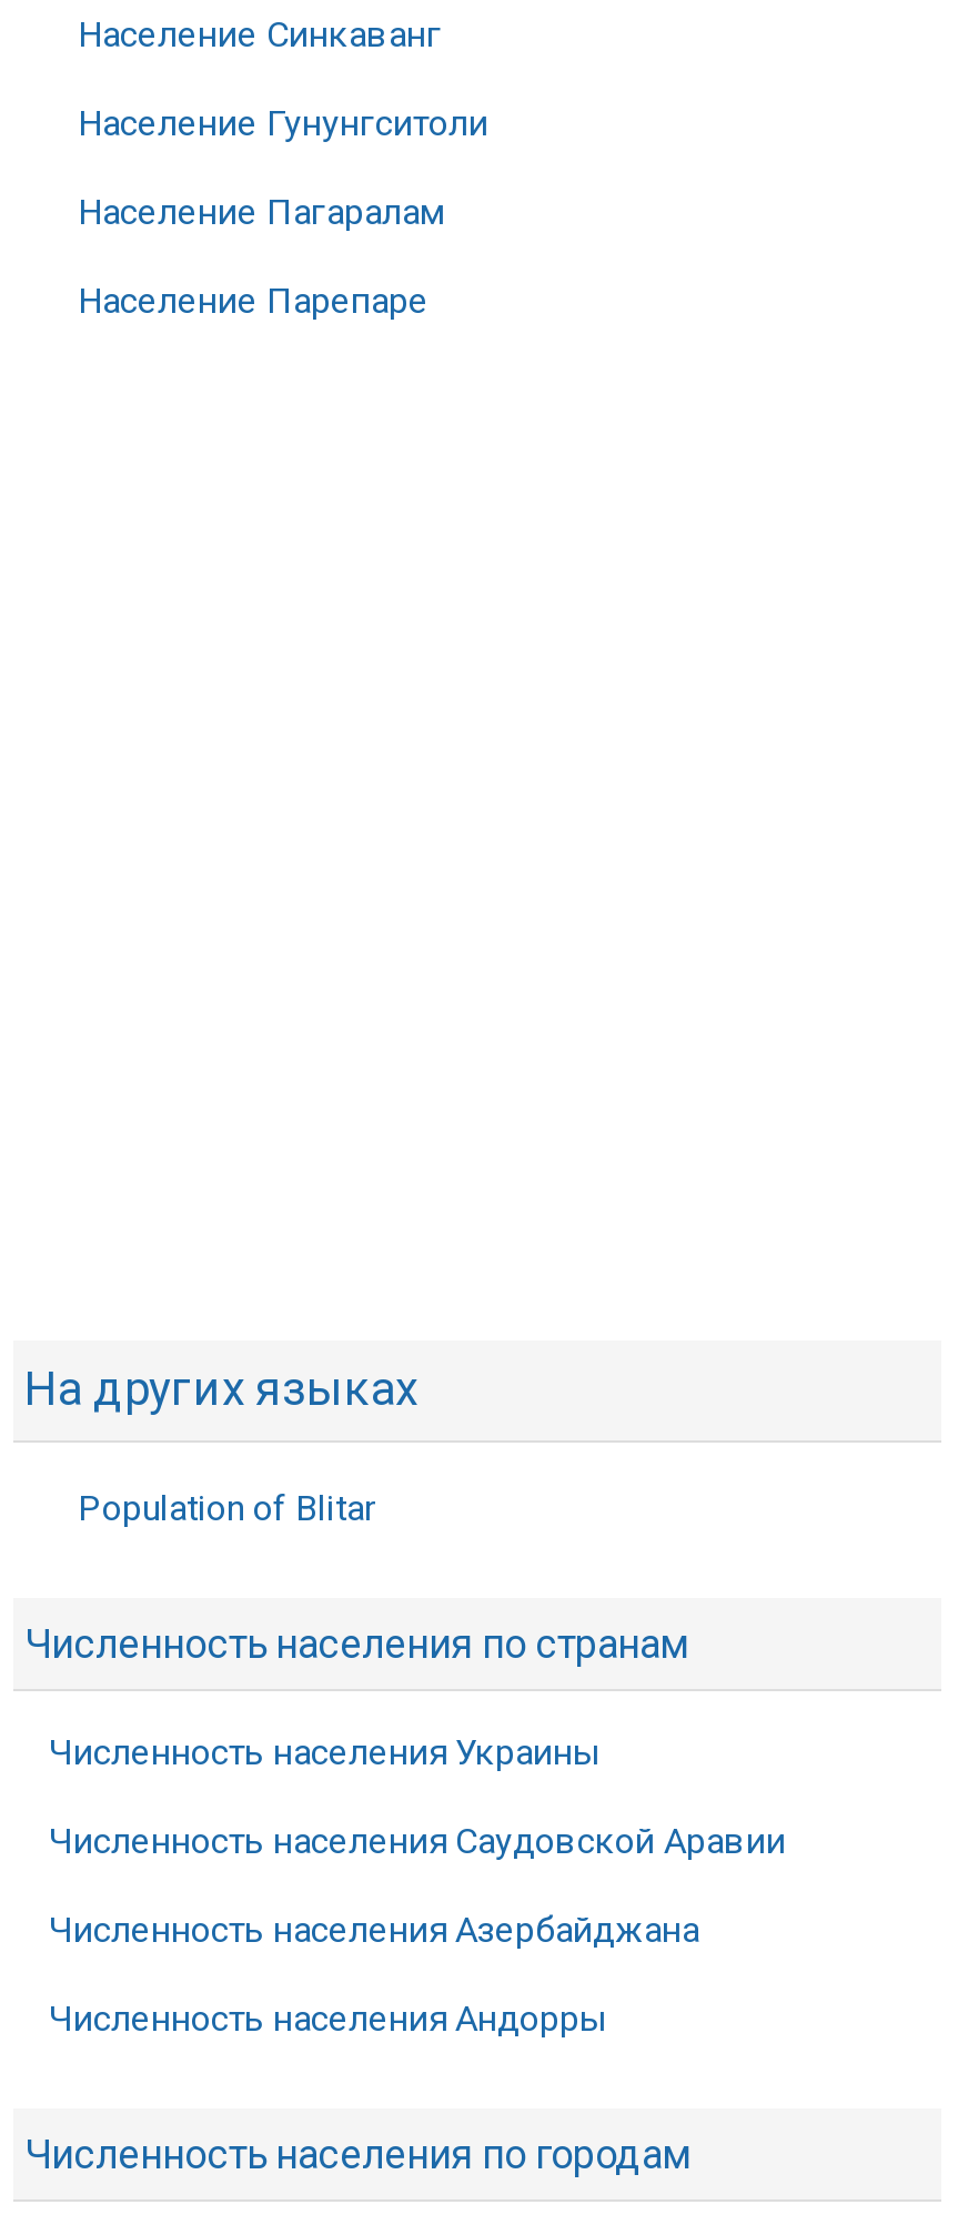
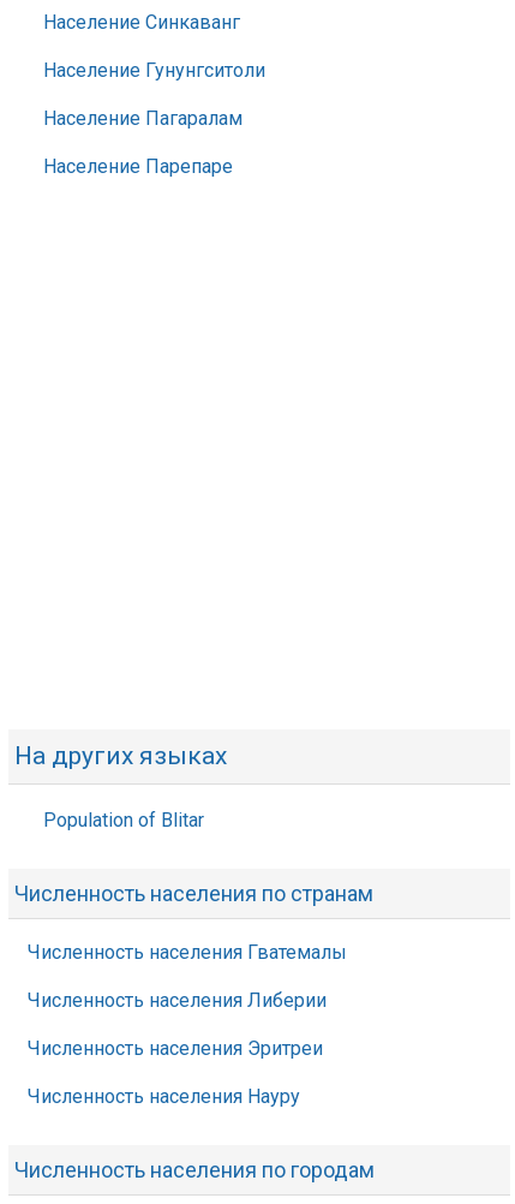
[49,1731,602,1773] Численность населения Украины -> [28,941,347,964] Численность населения Гватемалы
[49,1820,786,1862] Численность населения Саудовской Аравии -> [28,989,327,1012] Численность населения Либерии
[49,1909,699,1951] Численность населения Азербайджана -> [28,1037,323,1060] Численность населения Эритреи
[49,1997,608,2040] Численность населения Андорры -> [28,1085,300,1108] Численность населения Науру

